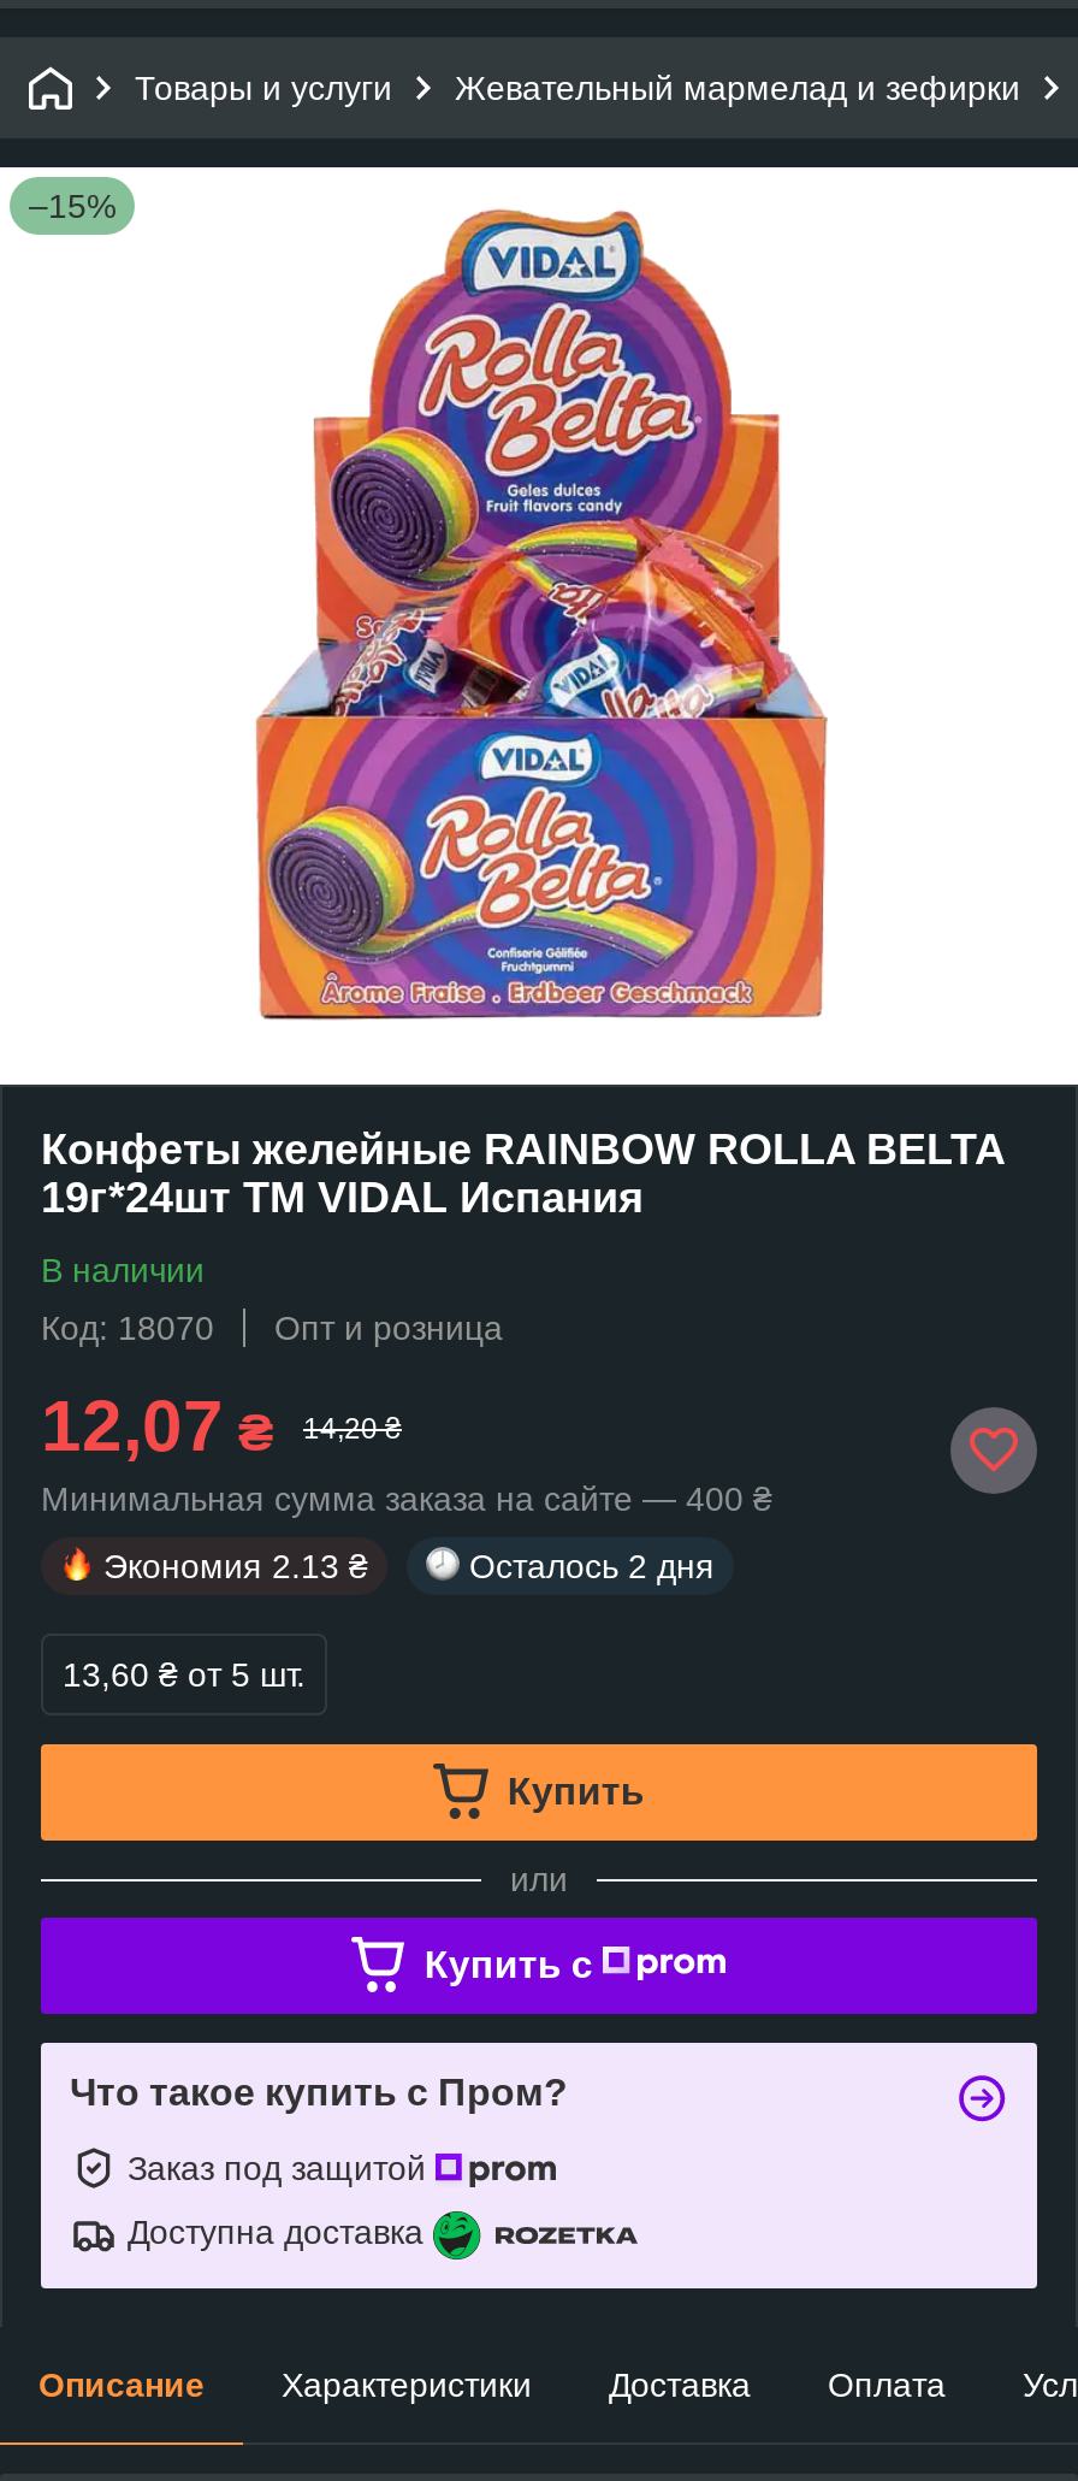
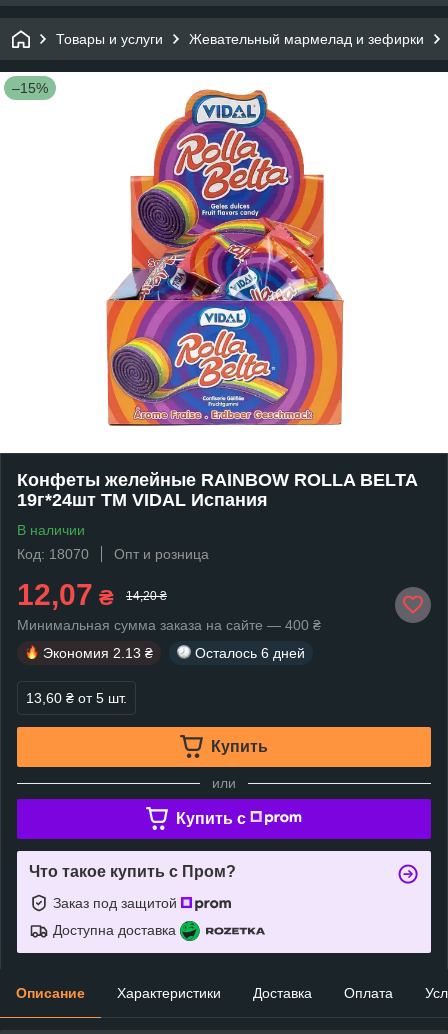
[469,1546,715,1585] Осталось 2 дня -> [195,645,305,661] Осталось 6 дней

